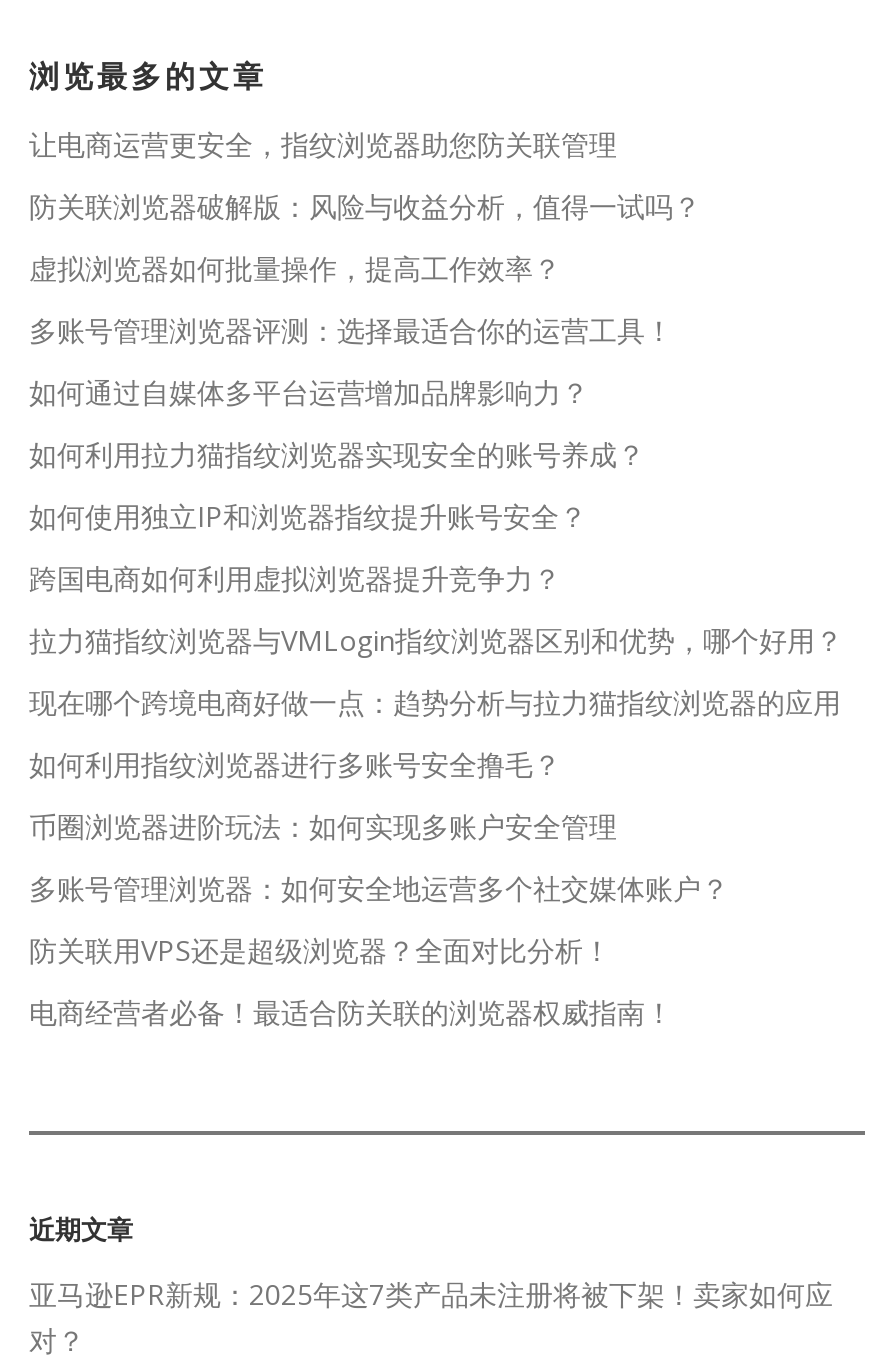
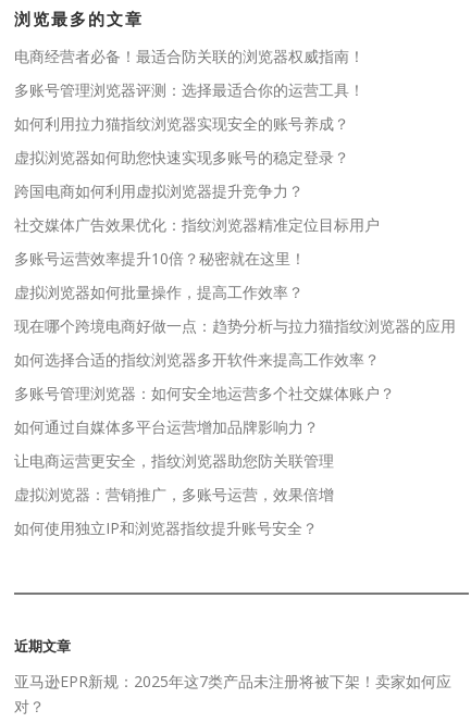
moved [29,126,729,908] -> [14,383,395,471]: 多账号管理浏览器：如何安全地运营多个社交媒体账户？ | 如何通过自媒体多平台运营增加品牌影响力？ | 让电商运营更安全，指纹浏览器助您防关联管理
[29,188,843,970] 防关联浏览器破解版：风险与收益分析，值得一试吗？ | 拉力猫指纹浏览器与VMLogin指纹浏览器区别和优势，哪个好用？ | 如何利用指纹浏览器进行多账号安全撸毛？ | 币圈浏览器进阶玩法：如何实现多账户安全管理 | 防关联用VPS还是超级浏览器？全面对比分析！ -> none
moved [29,250,841,722] -> [14,282,456,336]: 虚拟浏览器如何批量操作，提高工作效率？ | 现在哪个跨境电商好做一点：趋势分析与拉力猫指纹浏览器的应用
moved [29,312,673,474] -> [14,80,364,134]: 多账号管理浏览器评测：选择最适合你的运营工具！ | 如何利用拉力猫指纹浏览器实现安全的账号养成？
moved [29,498,587,536] -> [14,518,318,538]: 如何使用独立IP和浏览器指纹提升账号安全？
moved [29,560,561,598] -> [14,181,303,201]: 跨国电商如何利用虚拟浏览器提升竞争力？
moved [29,994,673,1032] -> [14,46,364,67]: 电商经营者必备！最适合防关联的浏览器权威指南！
none -> [14,147,380,505] 虚拟浏览器如何助您快速实现多账号的稳定登录？ | 社交媒体广告效果优化：指纹浏览器精准定位目标用户 | 多账号运营效率提升10倍？秘密就在这里！ | 如何选择合适的指纹浏览器多开软件来提高工作效率？ | 虚拟浏览器：营销推广，多账号运营，效果倍增

